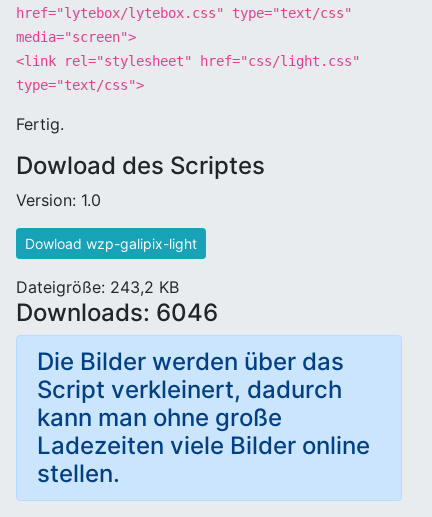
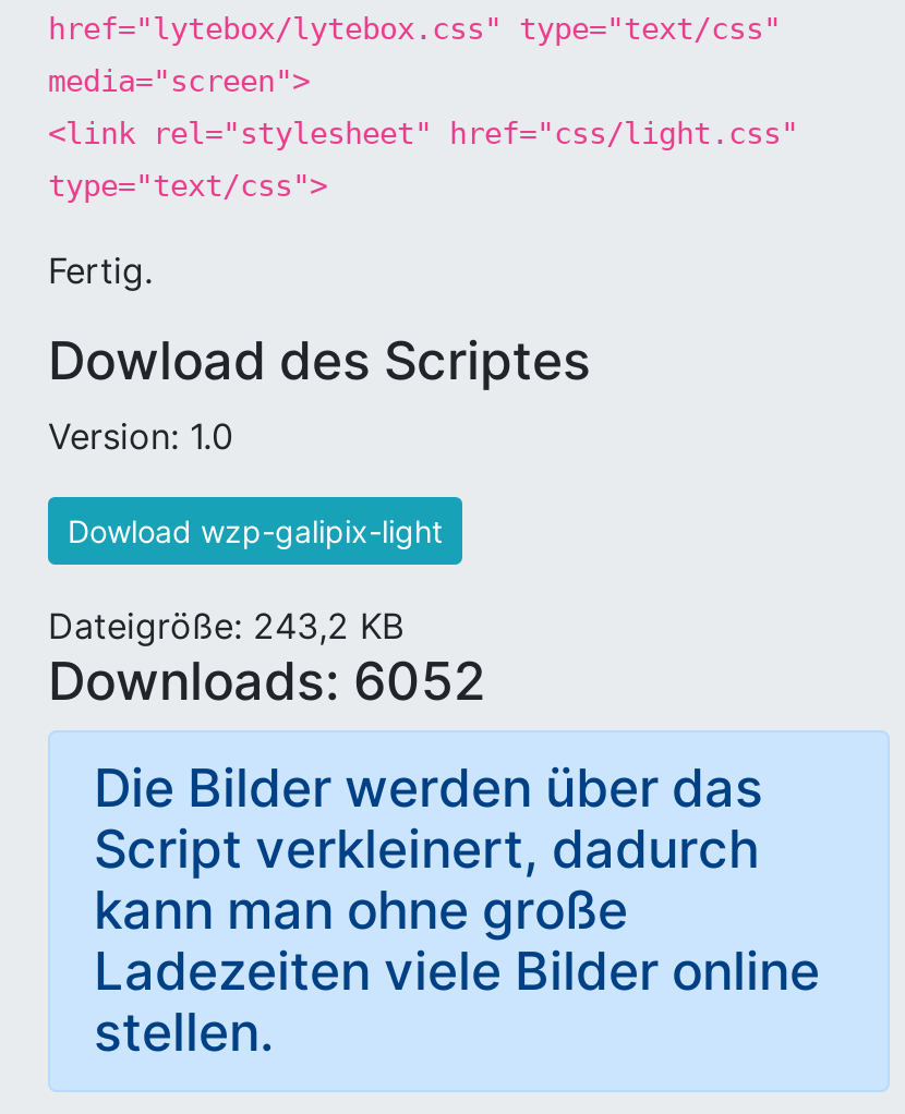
[16,298,218,327] Downloads: 6046 -> [48,650,486,713] Downloads: 6052

